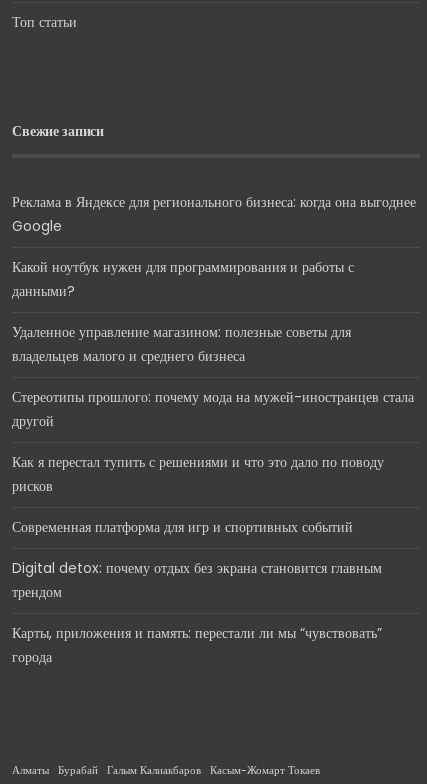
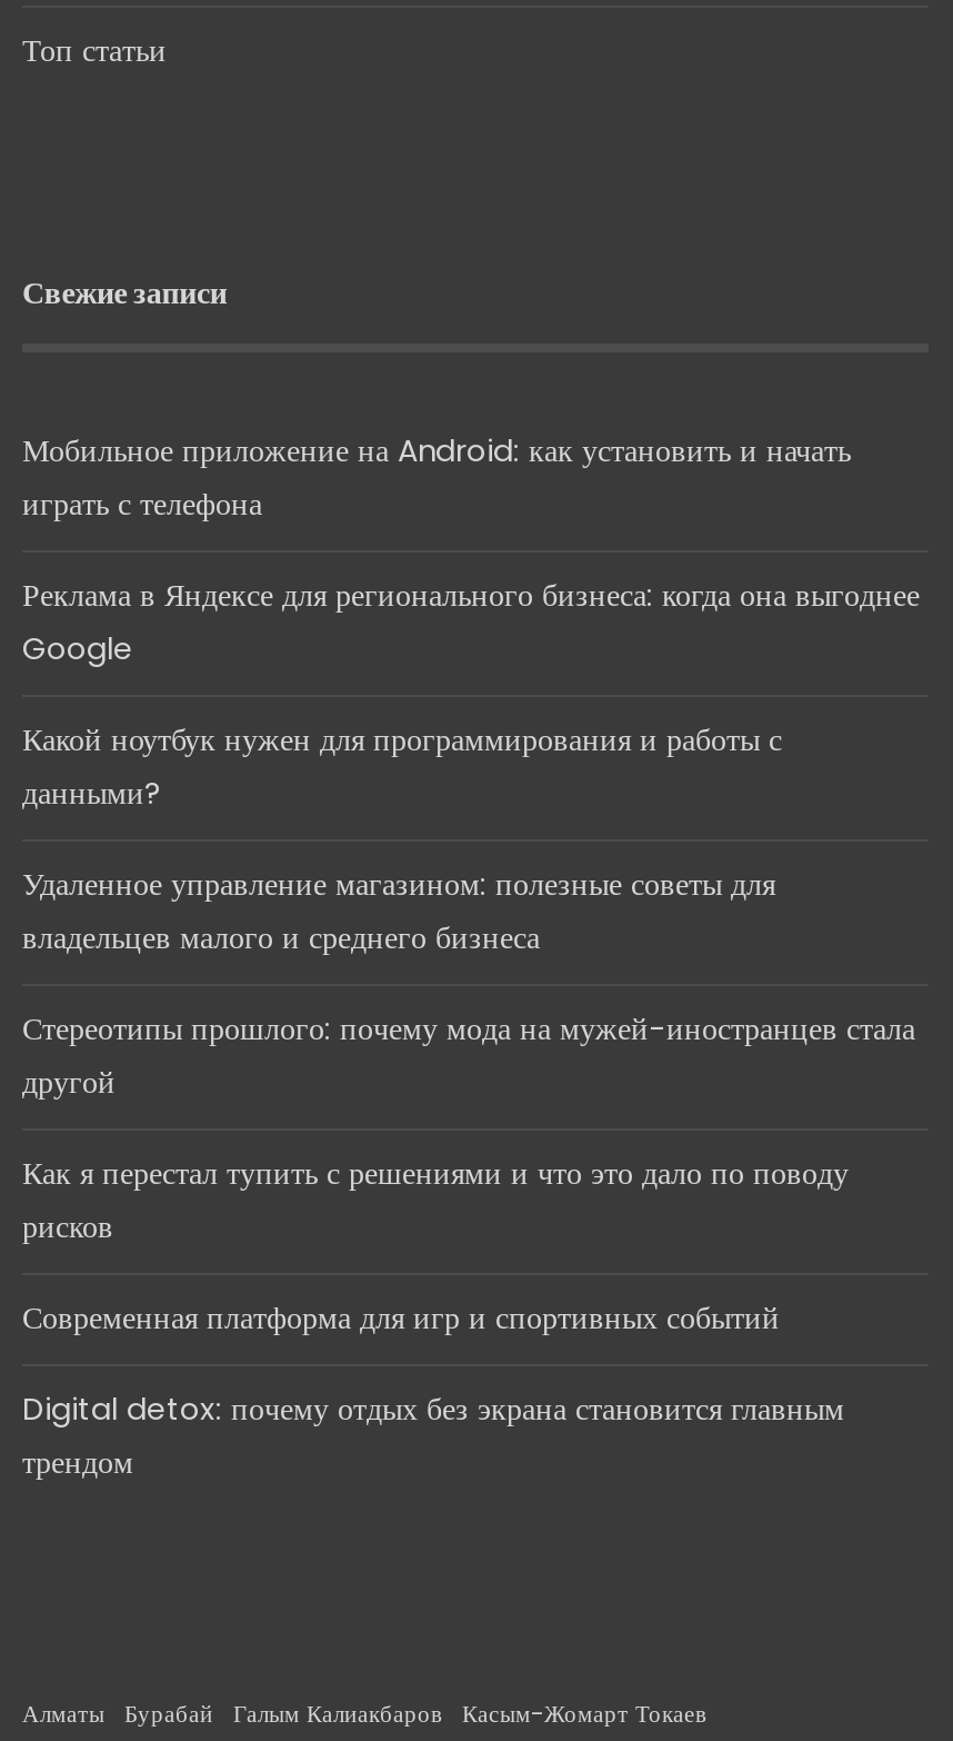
none -> [22,430,851,526] Мобильное приложение на Android: как установить и начать | играть с телефона
moved [12,193,416,602] -> [22,575,920,1484]: Реклама в Яндексе для регионального бизнеса: когда она выгоднее | Google | Какой ноутбук нужен для программирования и работы с | ... | Digital detox: почему отдых без экрана становится главным | трендом
[12,624,382,667] Карты, приложения и память: перестали ли мы “чувствовать” | города -> none

